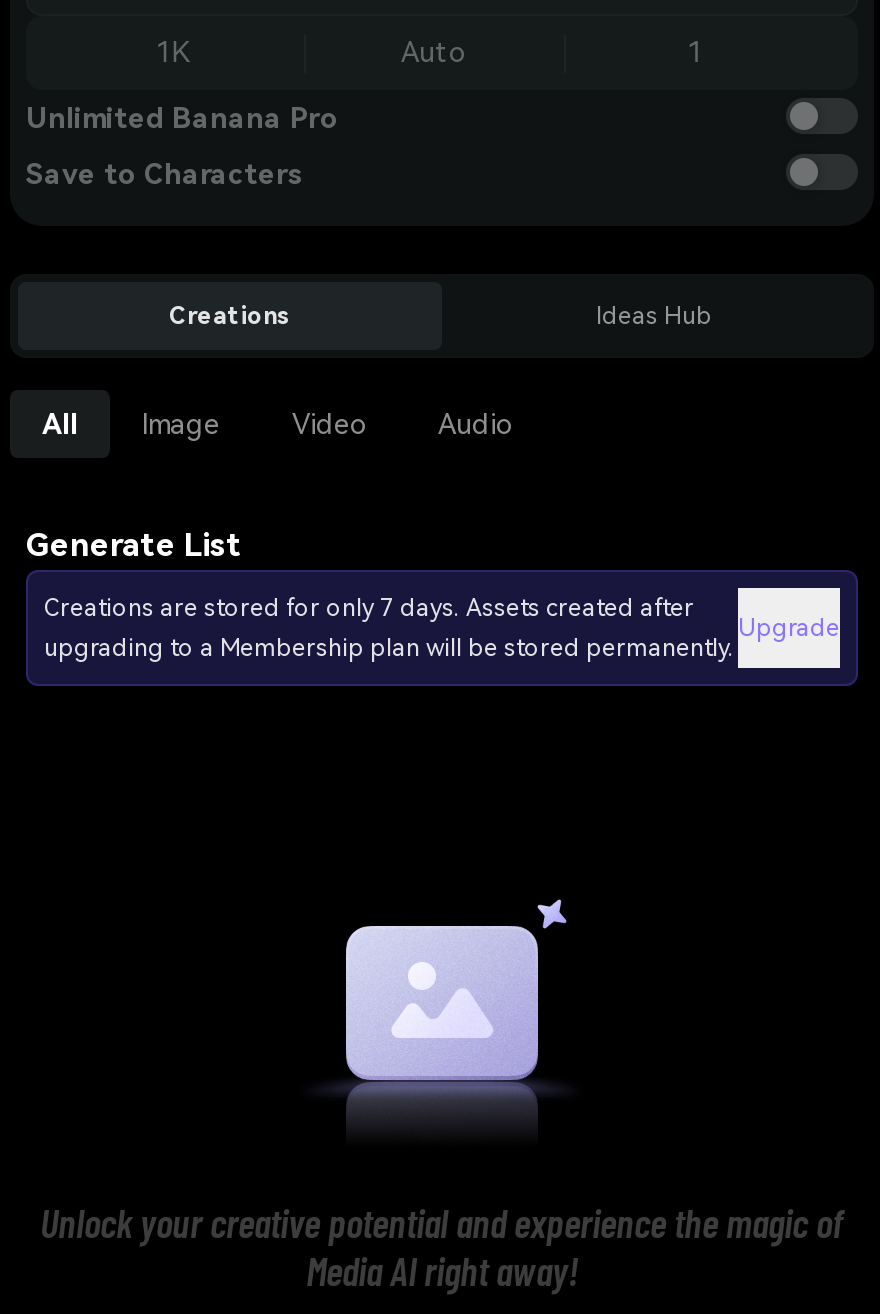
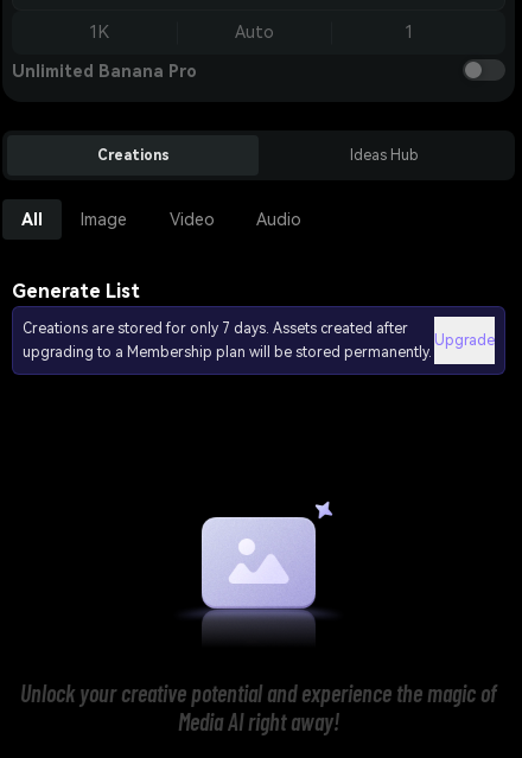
[26,158,304,190] Save to Characters -> none

